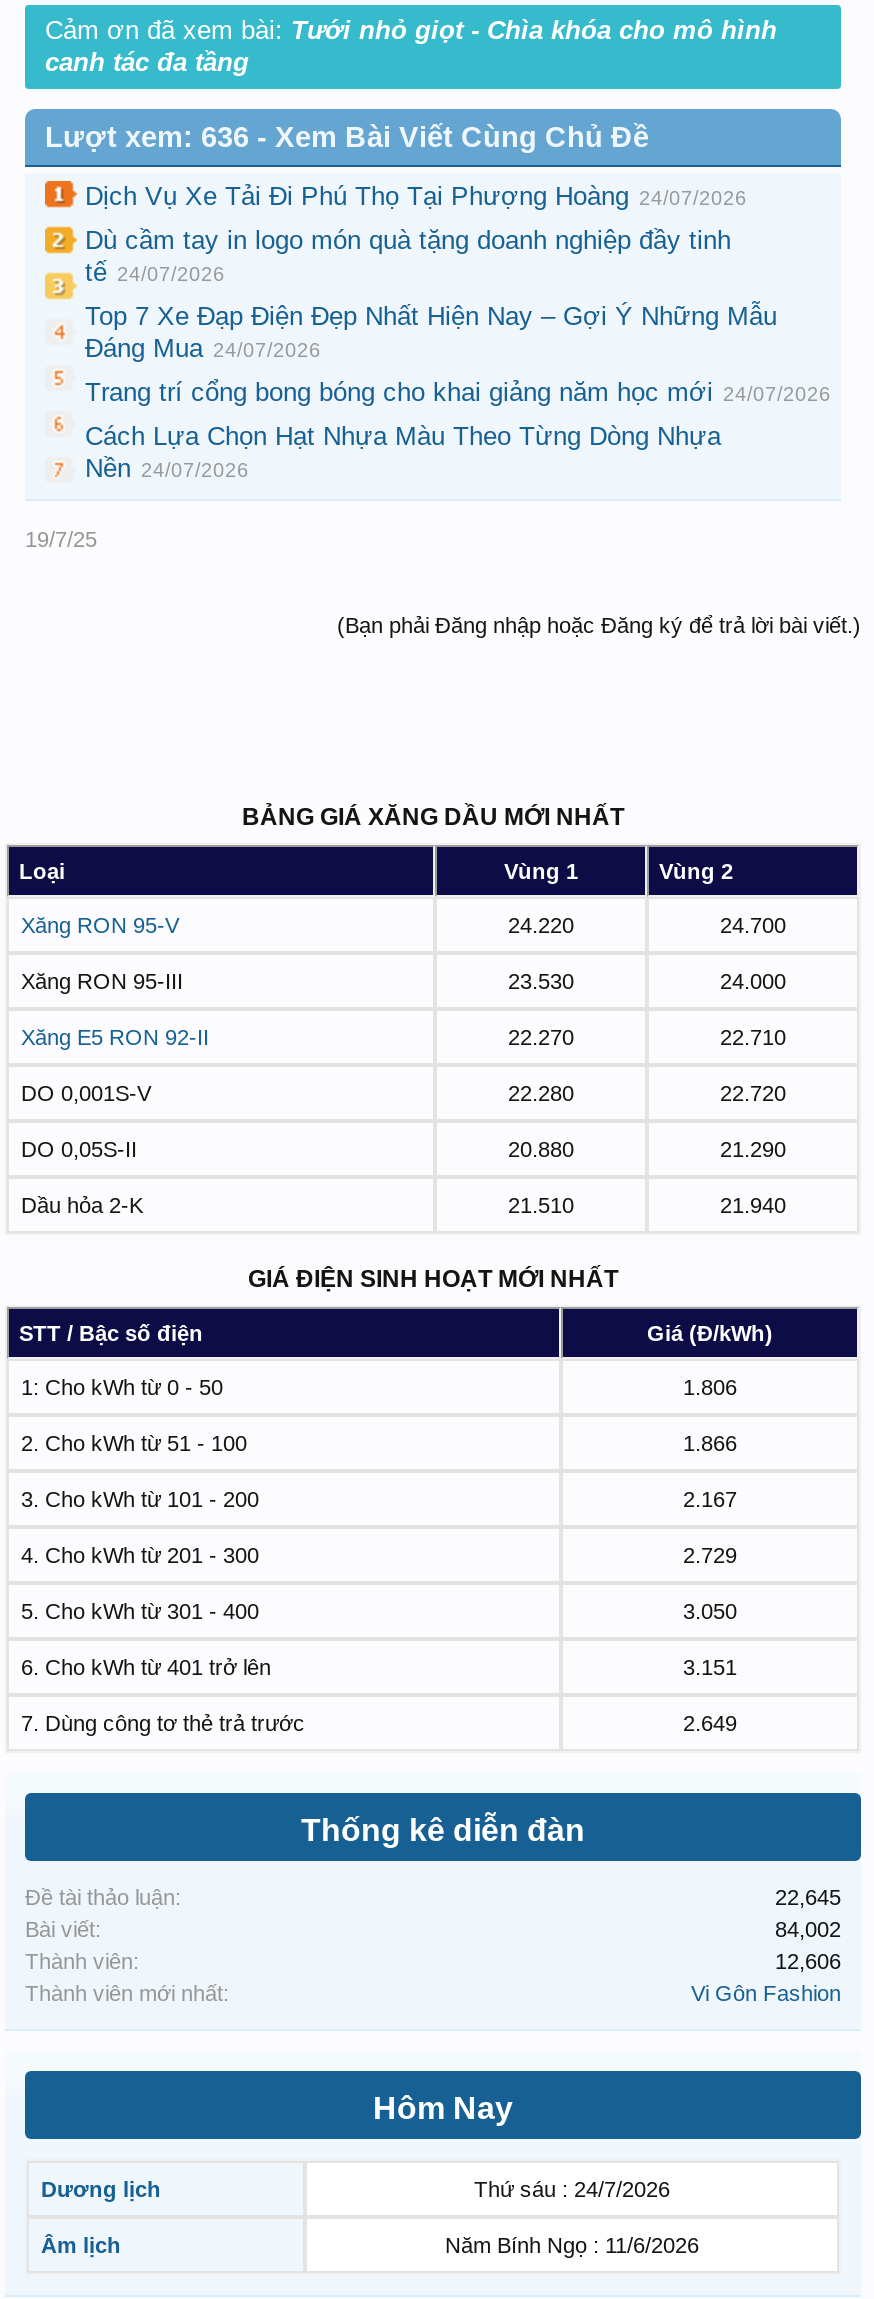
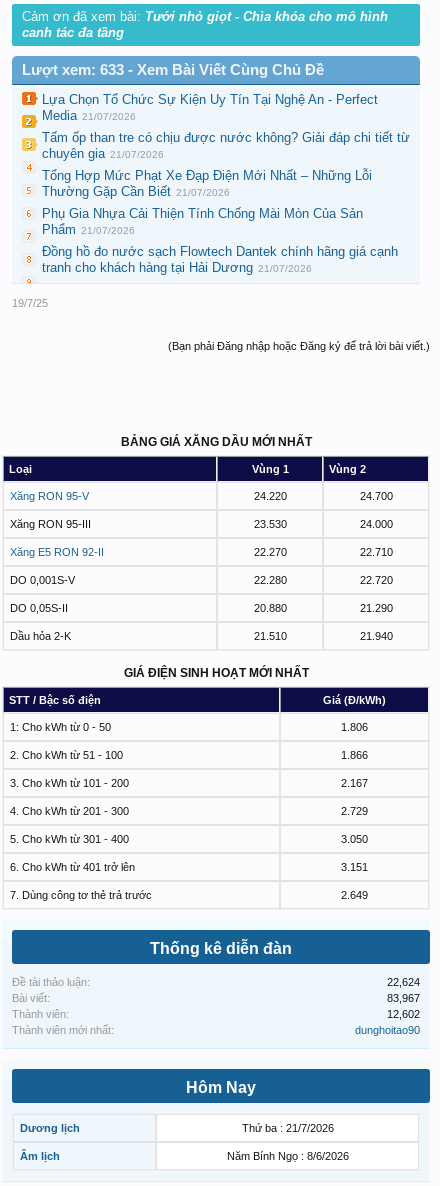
[45,121,649,153] Lượt xem: 636 - Xem Bài Viết Cùng Chủ Đề -> [22,62,324,78] Lượt xem: 633 - Xem Bài Viết Cùng Chủ Đề
[85,181,747,211] Dịch Vụ Xe Tải Đi Phú Thọ Tại Phượng Hoàng 24/07/2026 -> [42,92,378,123] Lựa Chọn Tổ Chức Sự Kiện Uy Tín Tại Nghệ An - Perfect | Media 21/07/2026
[85,225,731,287] Dù cầm tay in logo món quà tặng doanh nghiệp đầy tinh | tế 24/07/2026 -> [42,130,410,161] Tấm ốp than tre có chịu được nước không? Giải đáp chi tiết từ | chuyên gia 21/07/2026
[85,301,777,363] Top 7 Xe Đạp Điện Đẹp Nhất Hiện Nay – Gợi Ý Những Mẫu | Đáng Mua 24/07/2026 -> [42,168,372,199] Tổng Hợp Mức Phạt Xe Đạp Điện Mới Nhất – Những Lỗi | Thường Gặp Cần Biết 21/07/2026
[85,377,831,407] Trang trí cổng bong bóng cho khai giảng năm học mới 24/07/2026 -> [42,206,363,237] Phụ Gia Nhựa Cải Thiện Tính Chống Mài Mòn Của Sản | Phẩm 21/07/2026
[85,421,721,483] Cách Lựa Chọn Hạt Nhựa Màu Theo Từng Dòng Nhựa | Nền 24/07/2026 -> [42,244,398,275] Đồng hồ đo nước sạch Flowtech Dantek chính hãng giá cạnh | tranh cho khách hàng tại Hải Dương 21/07/2026
[775,1885,841,1909] 22,645 -> [387,976,420,988] 22,624
[775,1917,841,1941] 84,002 -> [387,992,420,1004] 83,967
[775,1949,841,1973] 12,606 -> [387,1008,420,1020] 12,602
[691,1981,841,2005] Vi Gôn Fashion -> [355,1024,420,1036] dunghoitao90
[474,2177,670,2201] Thứ sáu : 24/7/2026 -> [241,1122,333,1134] Thứ ba : 21/7/2026
[445,2233,699,2257] Năm Bính Ngọ : 11/6/2026 -> [226,1150,348,1162] Năm Bính Ngọ : 8/6/2026

